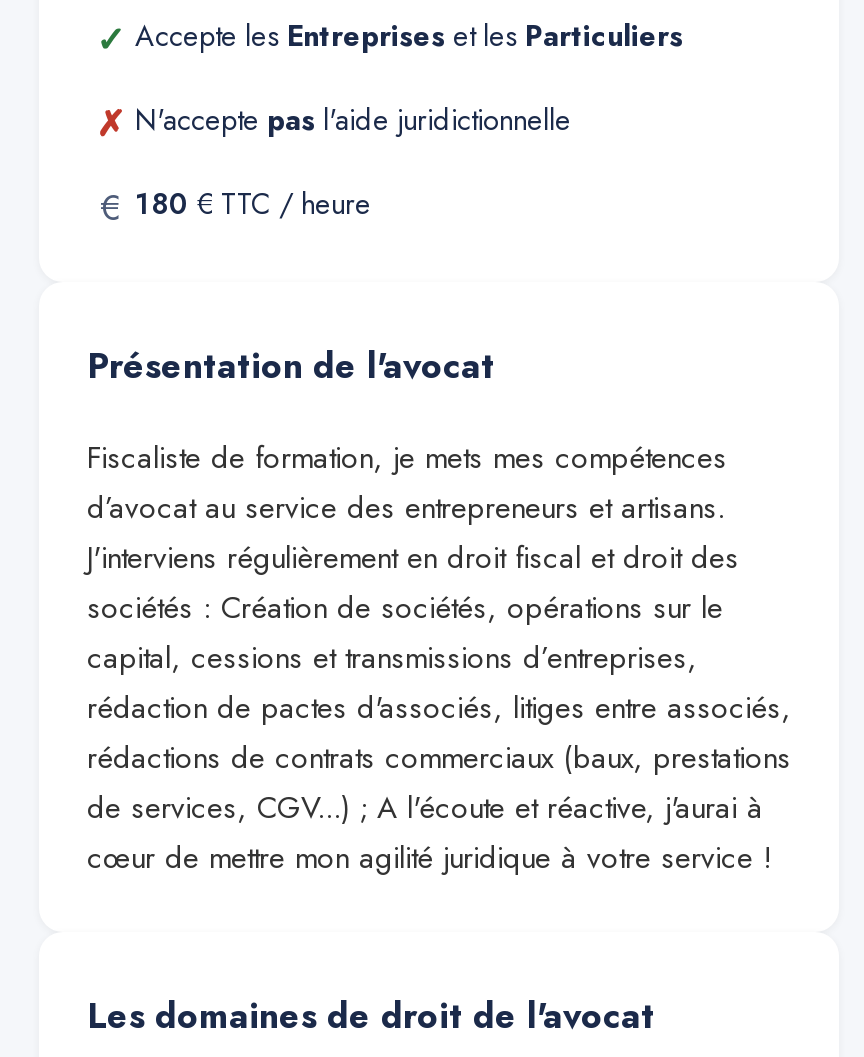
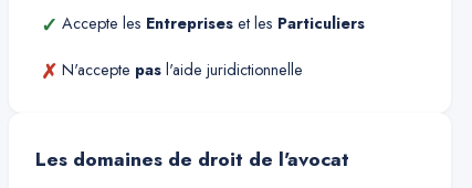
[87,182,791,880] € 180 € TTC / heure | Présentation de l'avocat | Fiscaliste de formation, je mets mes compétences | d’avocat au service des entrepreneurs et artisans. | J'interviens régulièrement en droit fiscal et droit des | sociétés : Création de sociétés, opérations sur le | capital, cessions et transmissions d’entreprises, | rédaction de pactes d'associés, litiges entre associés, | rédactions de contrats commerciaux (baux, prestations | de services, CGV...) ; A l'écoute et réactive, j'aurai à | cœur de mettre mon agilité juridique à votre service ! -> none

